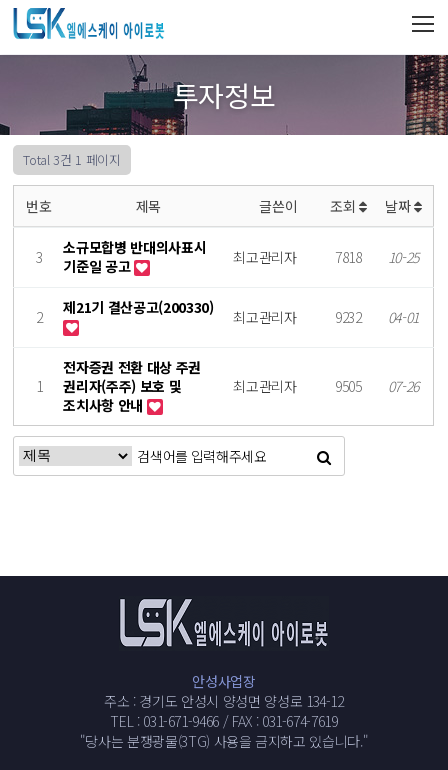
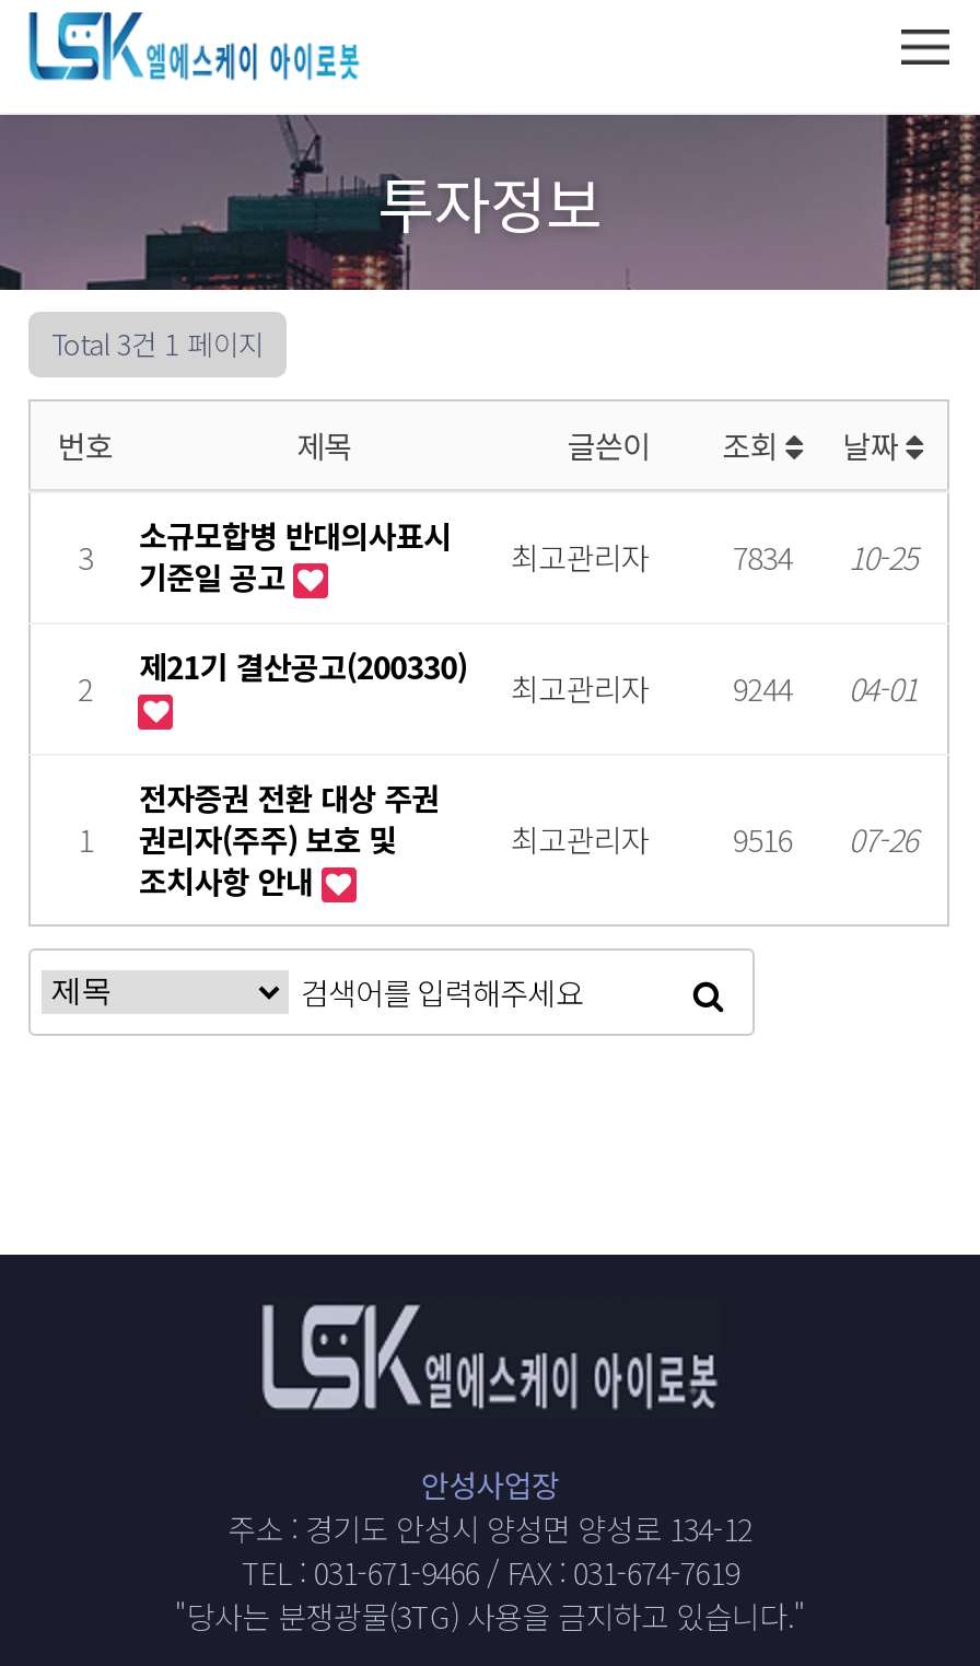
[36,237,419,276] 3 소규모합병 반대의사표시 기준일 공고 최고관리자 7818 10-25 -> [78,513,917,598] 3 소규모합병 반대의사표시 기준일 공고 최고관리자 7834 10-25
[36,297,419,327] 2 제21기 결산공고(200330) 최고관리자 9232 04-01 -> [78,644,917,710] 2 제21기 결산공고(200330) 최고관리자 9244 04-01
[233,376,419,396] 최고관리자 9505 07-26 -> [511,817,917,861] 최고관리자 9516 07-26

